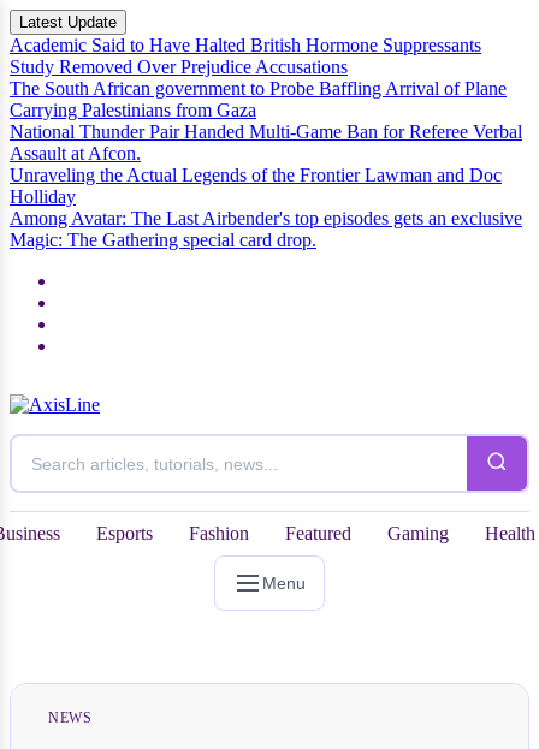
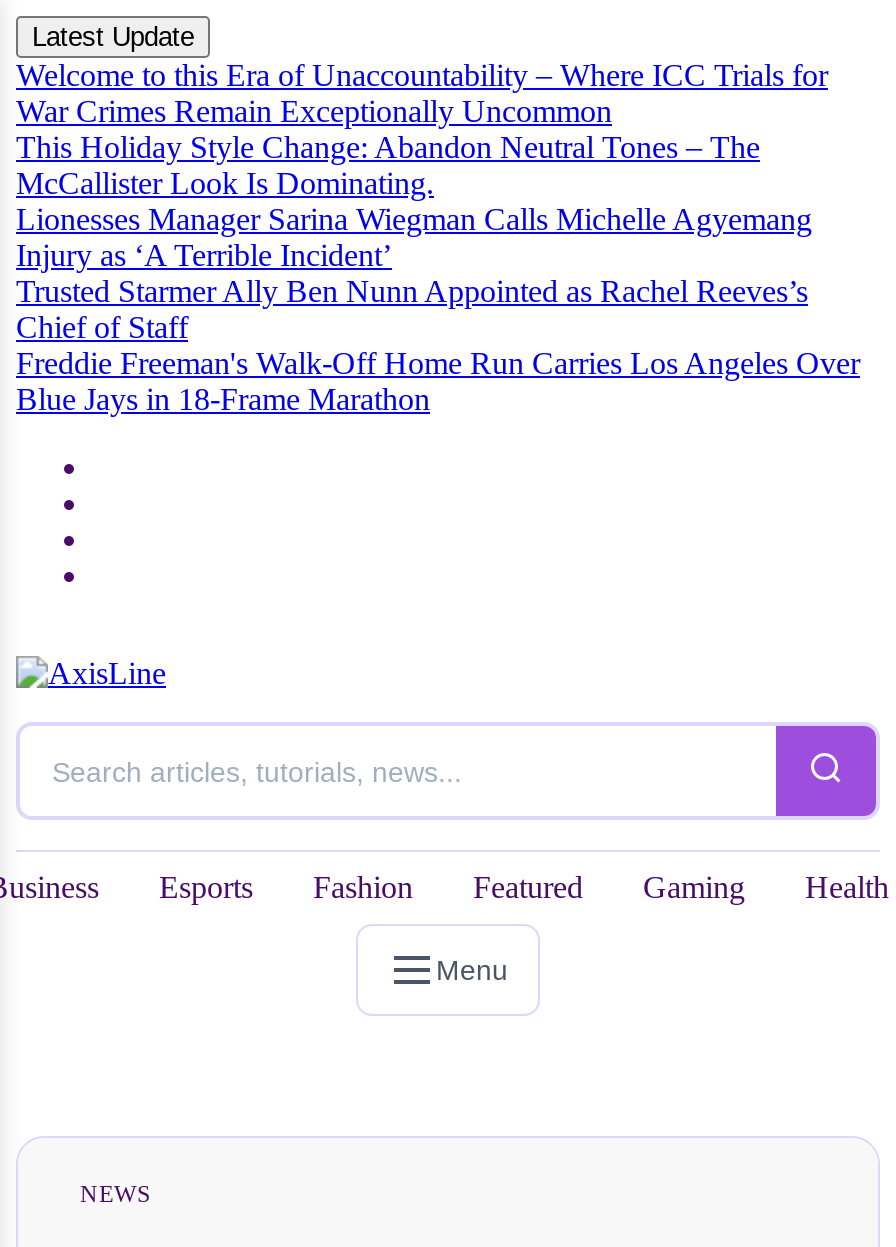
[10,35,522,250] Academic Said to Have Halted British Hormone Suppressants | Study Removed Over Prejudice Accusations | The South African government to Probe Baffling Arrival of Plane | Carrying Palestinians from Gaza | National Thunder Pair Handed Multi-Game Ban for Referee Verbal | Assault at Afcon. | Unraveling the Actual Legends of the Frontier Lawman and Doc | Holliday | Among Avatar: The Last Airbender's top episodes gets an exclusive | Magic: The Gathering special card drop. -> [16,58,860,416] Welcome to this Era of Unaccountability – Where ICC Trials for | War Crimes Remain Exceptionally Uncommon | This Holiday Style Change: Abandon Neutral Tones – The | McCallister Look Is Dominating. | Lionesses Manager Sarina Wiegman Calls Michelle Agyemang | Injury as ‘A Terrible Incident’ | Trusted Starmer Ally Ben Nunn Appointed as Rachel Reeves’s | Chief of Staff | Freddie Freeman's Walk-Off Home Run Carries Los Angeles Over | Blue Jays in 18-Frame Marathon

